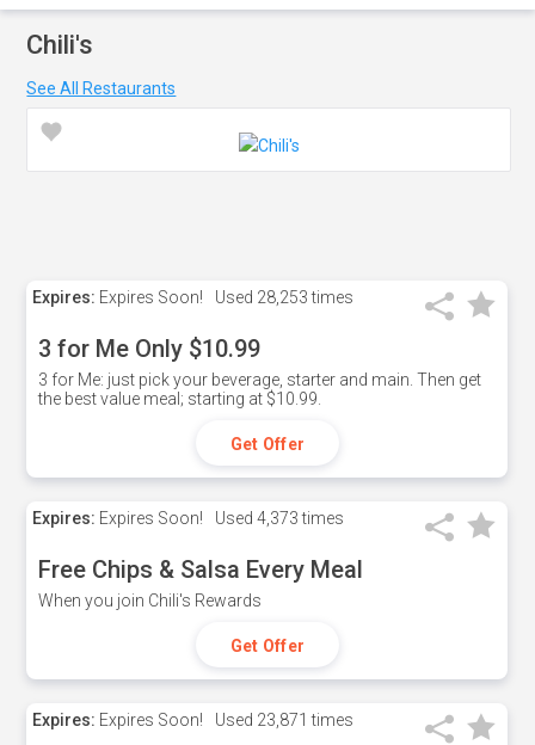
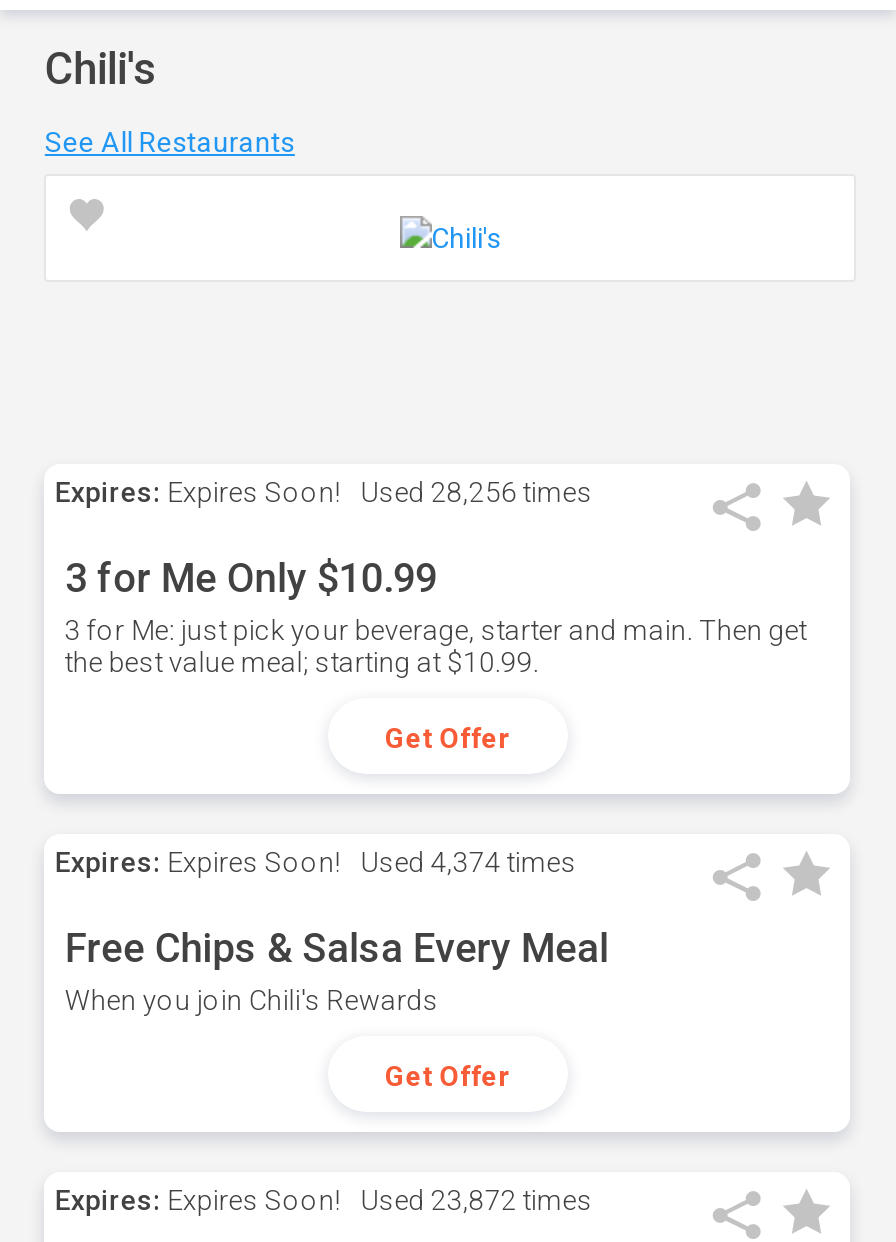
[33,288,354,307] Expires: Expires Soon! Used 28,253 times -> [55,476,593,508] Expires: Expires Soon! Used 28,256 times
[33,509,344,528] Expires: Expires Soon! Used 4,373 times -> [55,846,577,878] Expires: Expires Soon! Used 4,374 times
[33,710,354,729] Expires: Expires Soon! Used 23,871 times -> [55,1184,593,1216] Expires: Expires Soon! Used 23,872 times

